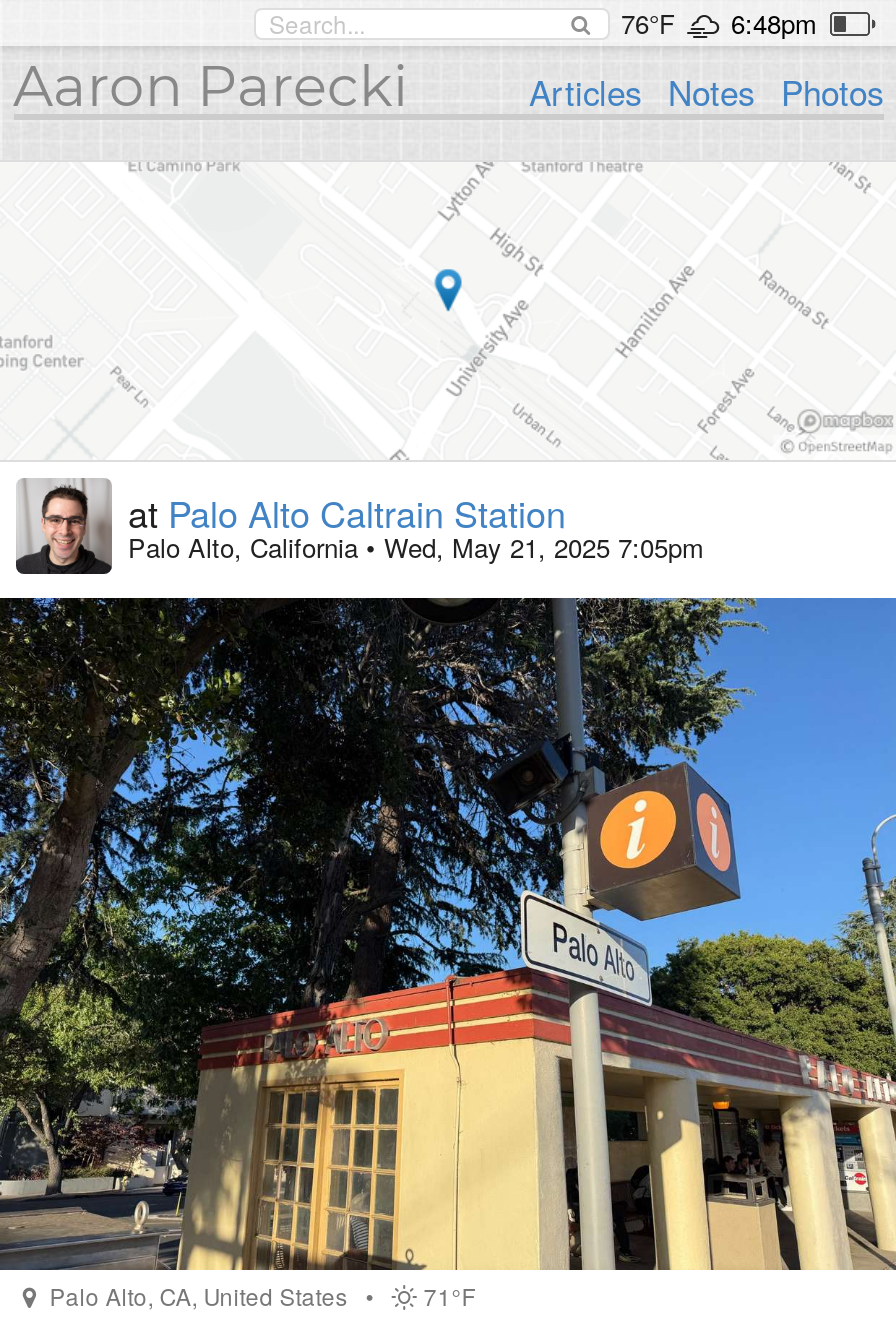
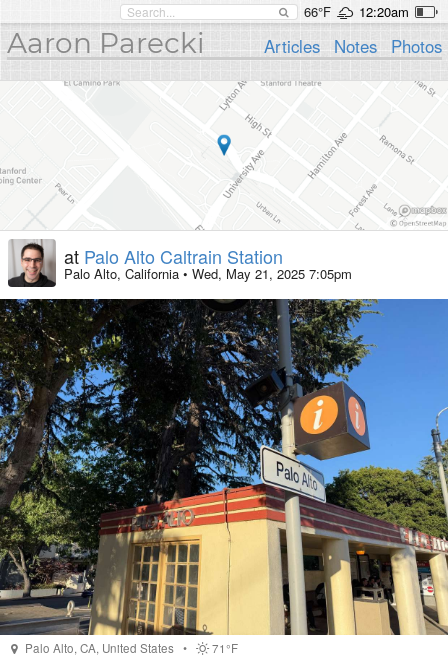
[621,4,817,42] 76°F | 6:48pm -> [303,2,408,21] 66°F | 12:20am

